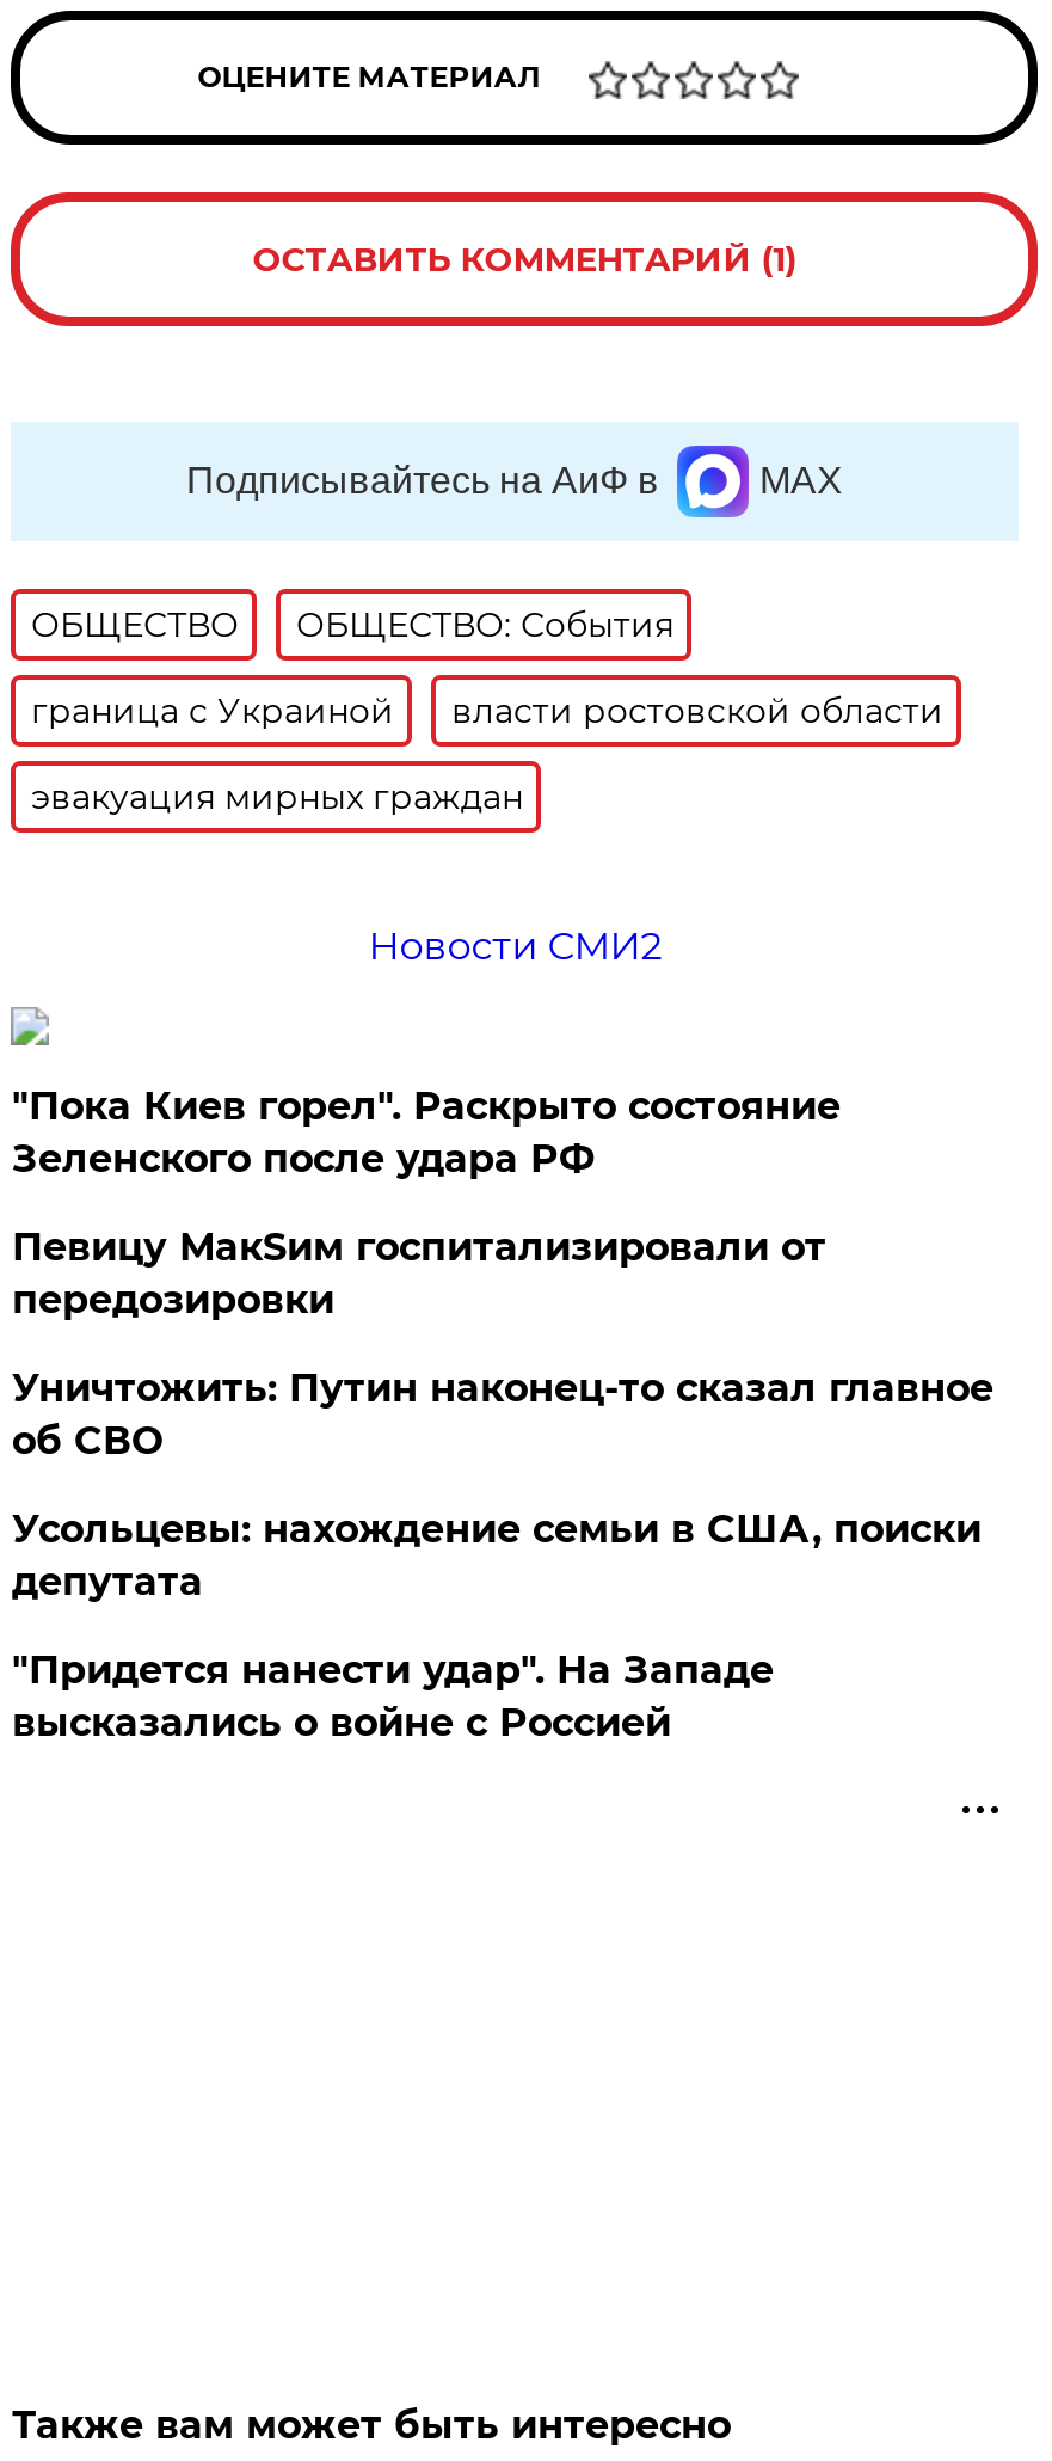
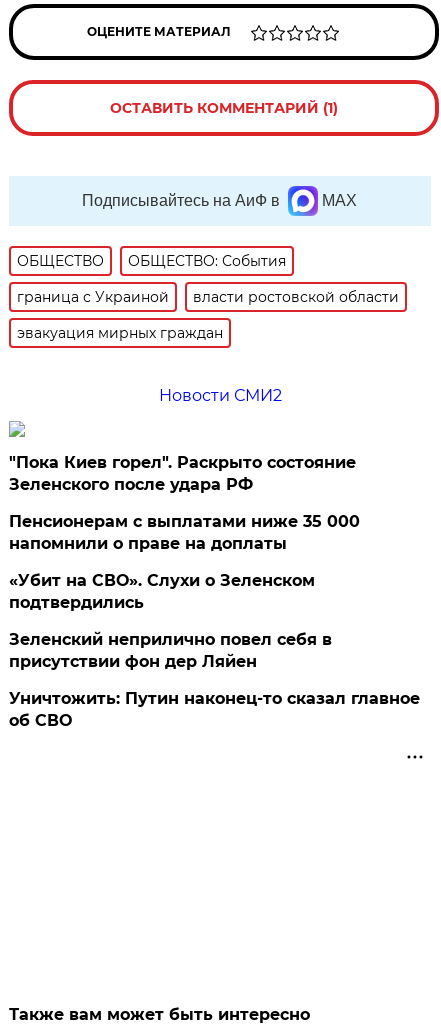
[12,1225,826,1323] Певицу МакSим госпитализировали от | передозировки -> [9,512,360,671] Пенсионерам с выплатами ниже 35 000 | напомнили о праве на доплаты | «Убит на СВО». Слухи о Зеленском | подтвердились | Зеленский неприлично повел cебя в | присутствии фон дер Ляйен
moved [12,1366,993,1464] -> [9,689,420,730]: Уничтожить: Путин наконец-то сказал главное | об СВО
[12,1507,981,1746] Усольцевы: нахождение семьи в США, поиски | депутата | "Придется нанести удар". На Западе | высказались о войне с Россией -> none

